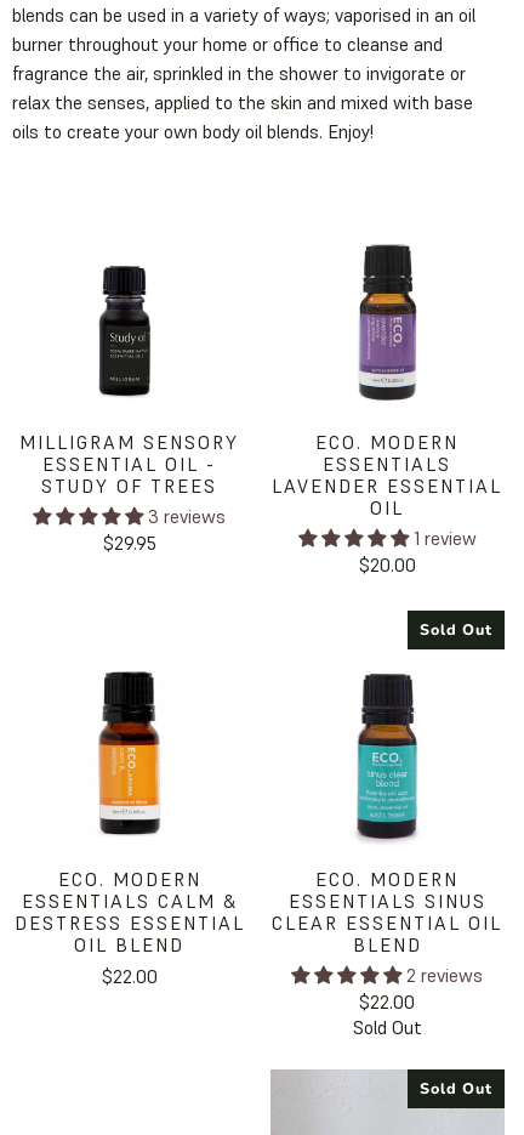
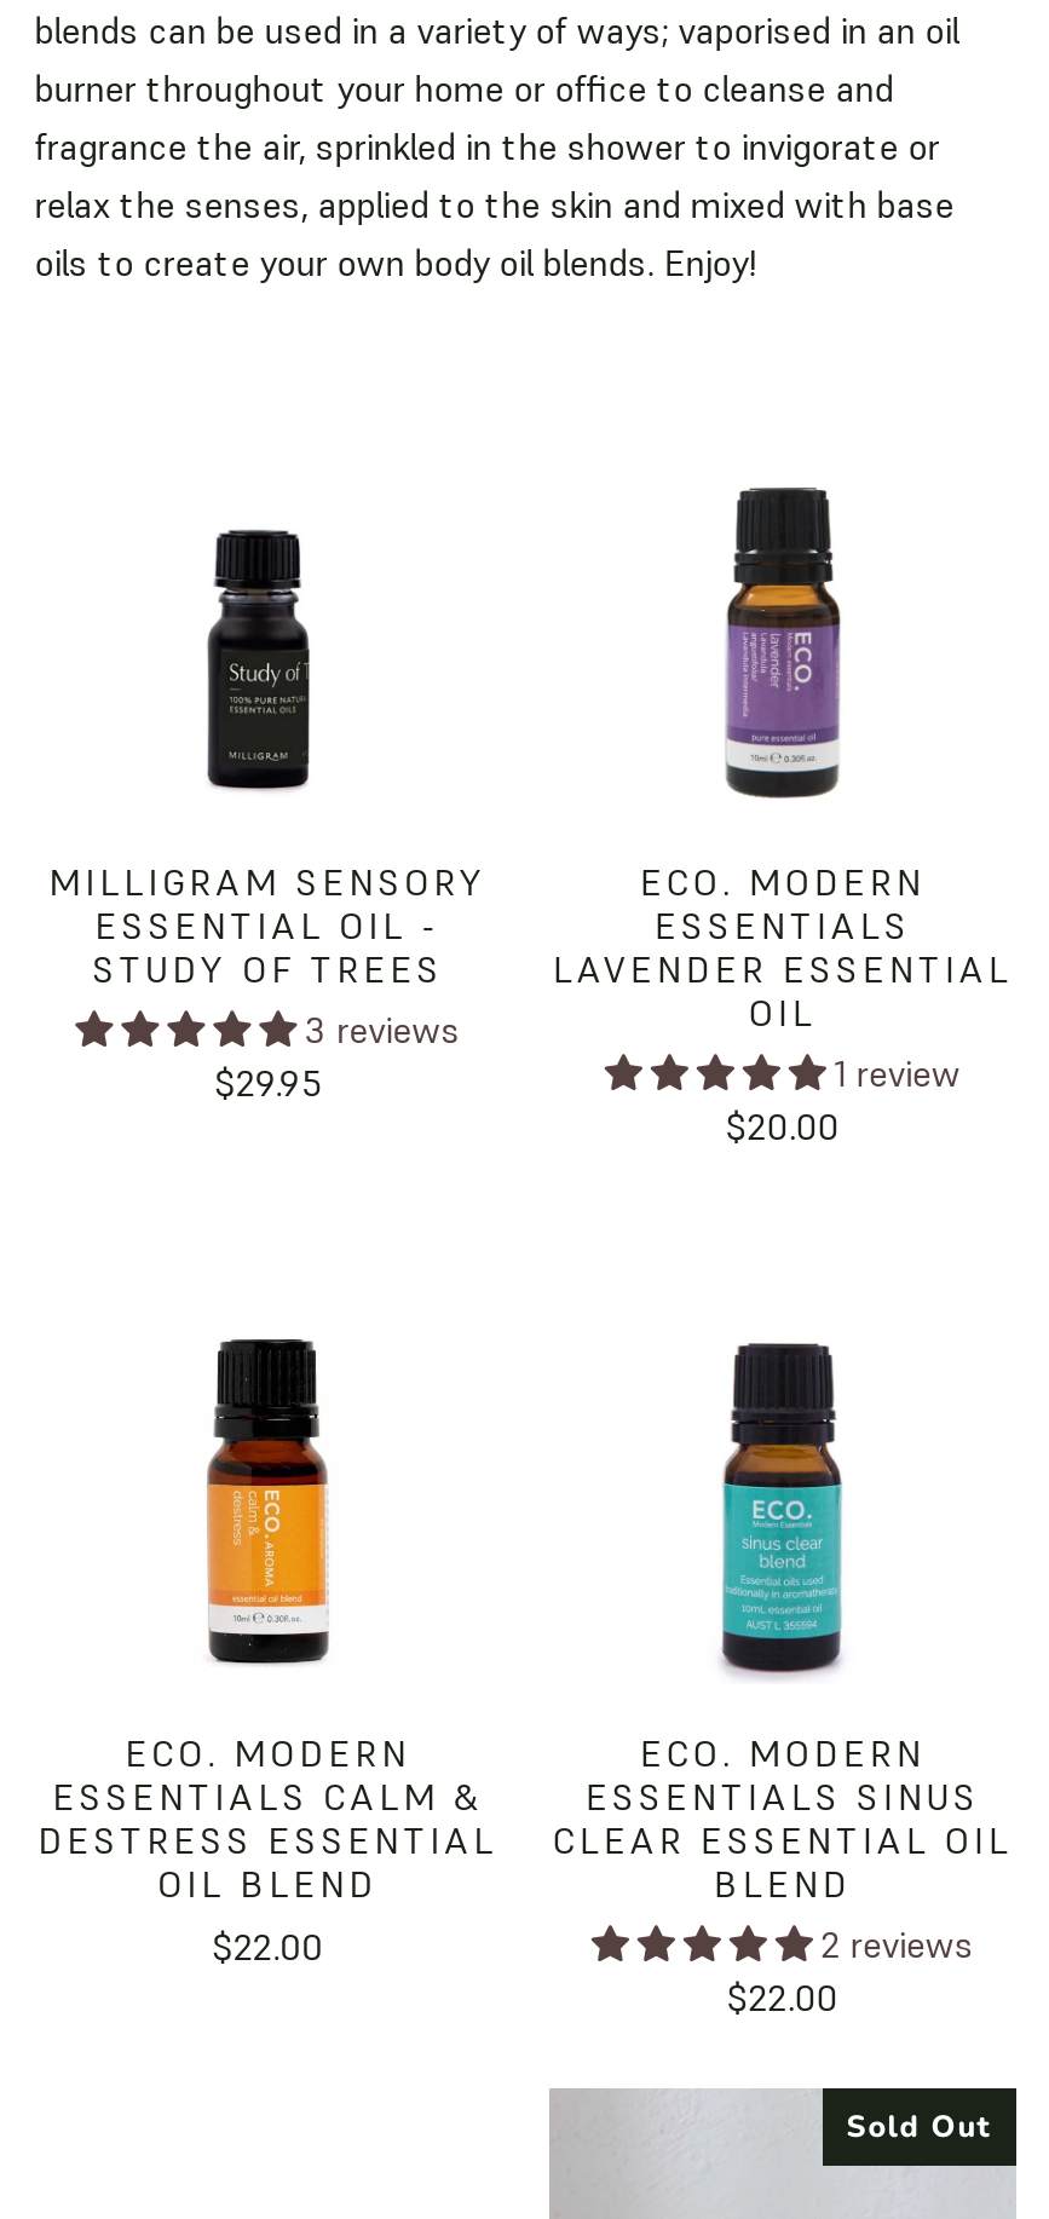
[419,619,492,640] Sold Out -> none
[353,1016,422,1039] Sold Out -> none

